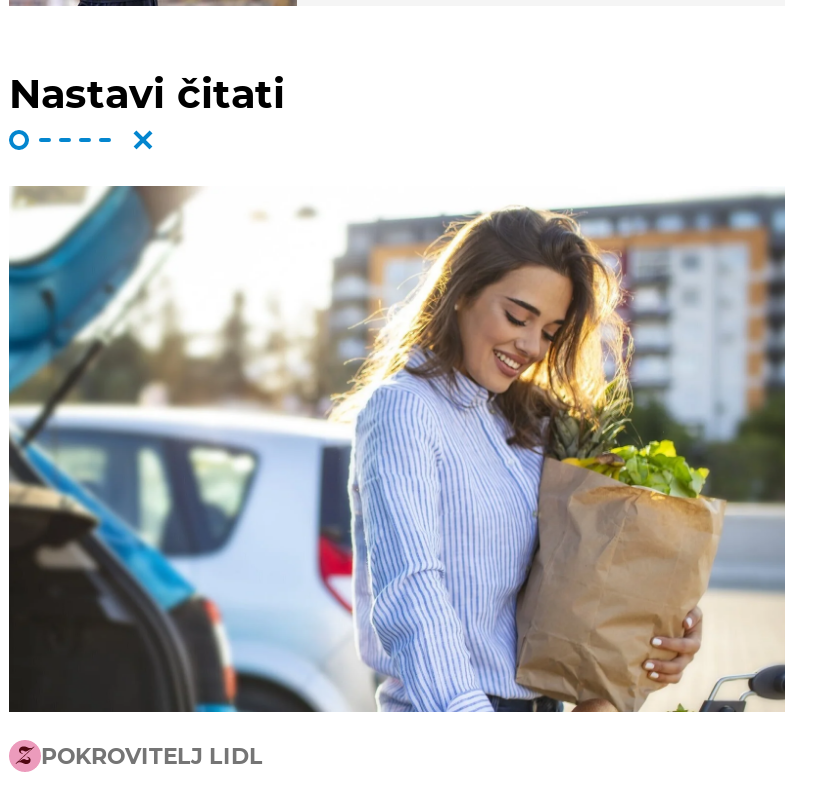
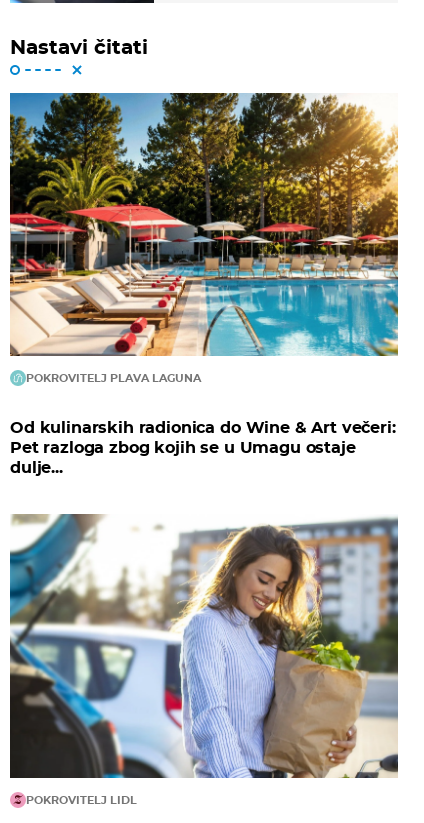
none -> [9,92,399,477] [image] | POKROVITELJ PLAVA LAGUNA | Od kulinarskih radionica do Wine & Art večeri: | Pet razloga zbog kojih se u Umagu ostaje | dulje...

